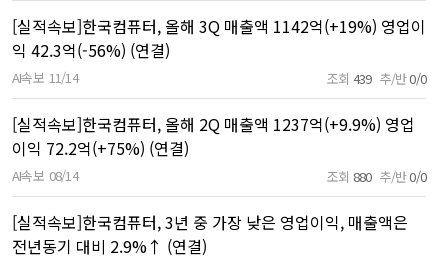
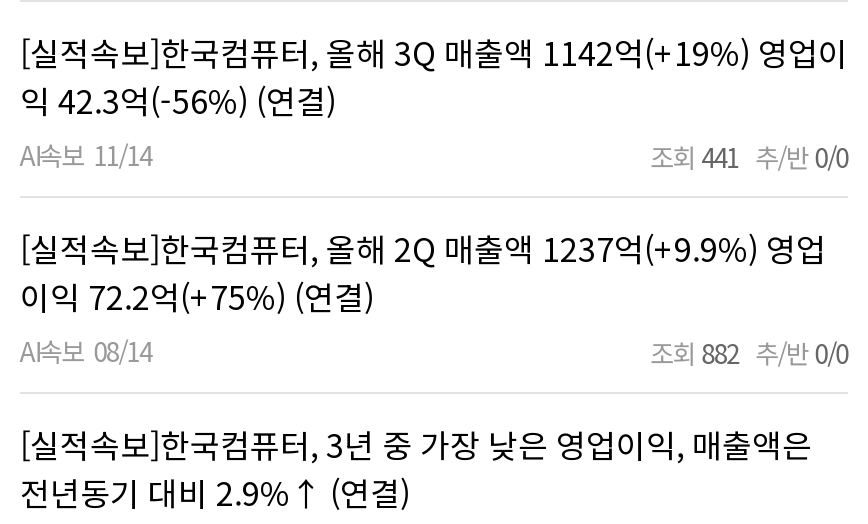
[327,69,426,88] 조회 439 추/반 0/0 -> [650,138,848,176] 조회 441 추/반 0/0
[327,167,426,186] 조회 880 추/반 0/0 -> [650,334,848,372] 조회 882 추/반 0/0

